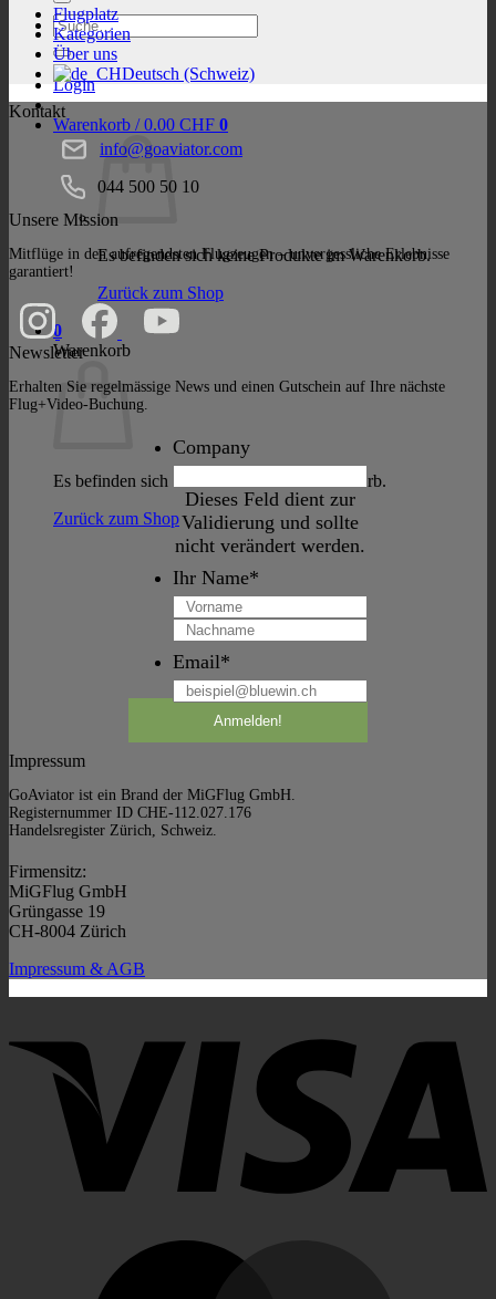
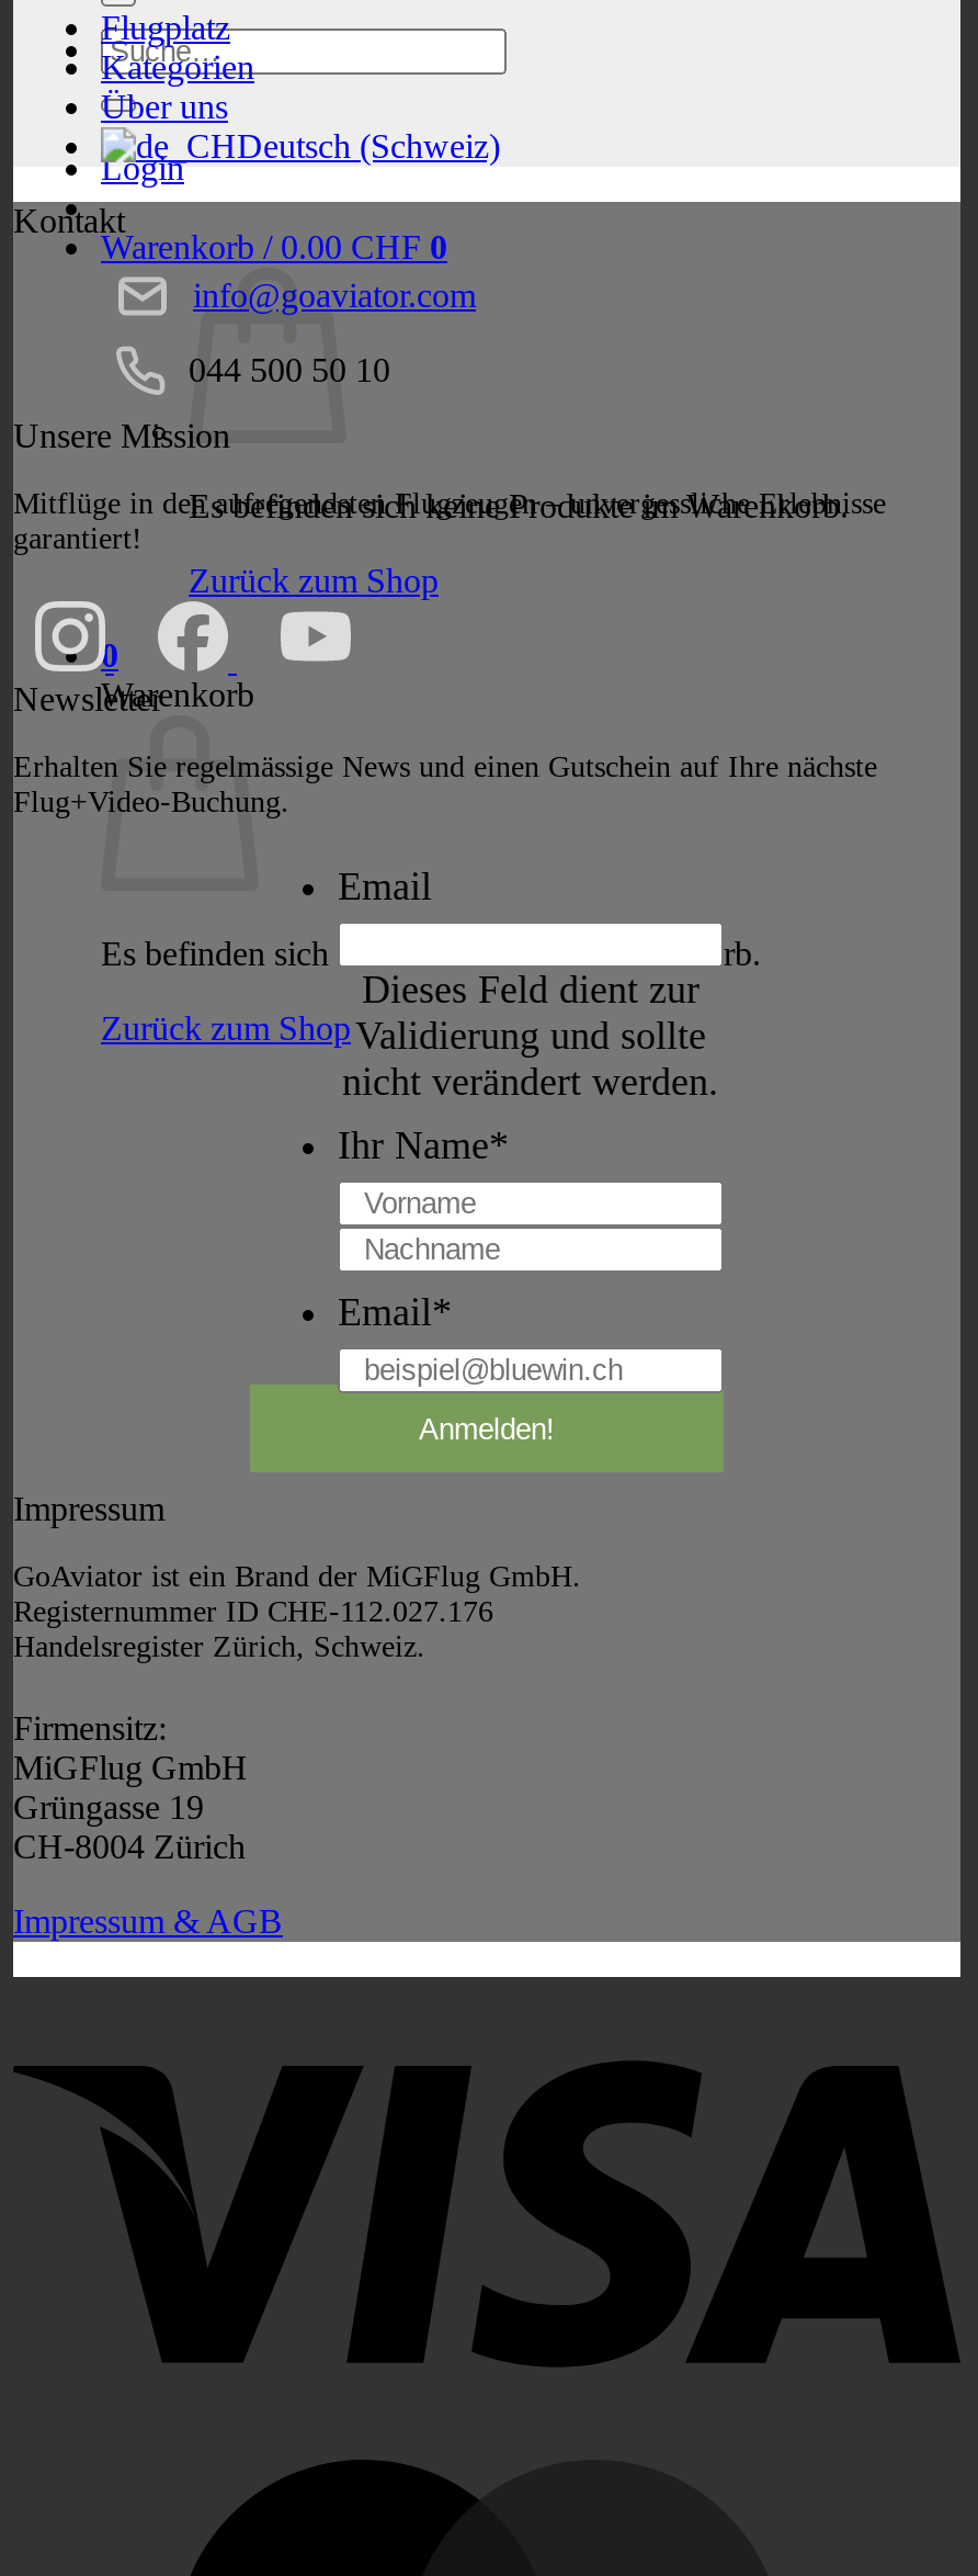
[173,436,250,458] Company -> [338,865,432,908] Email

